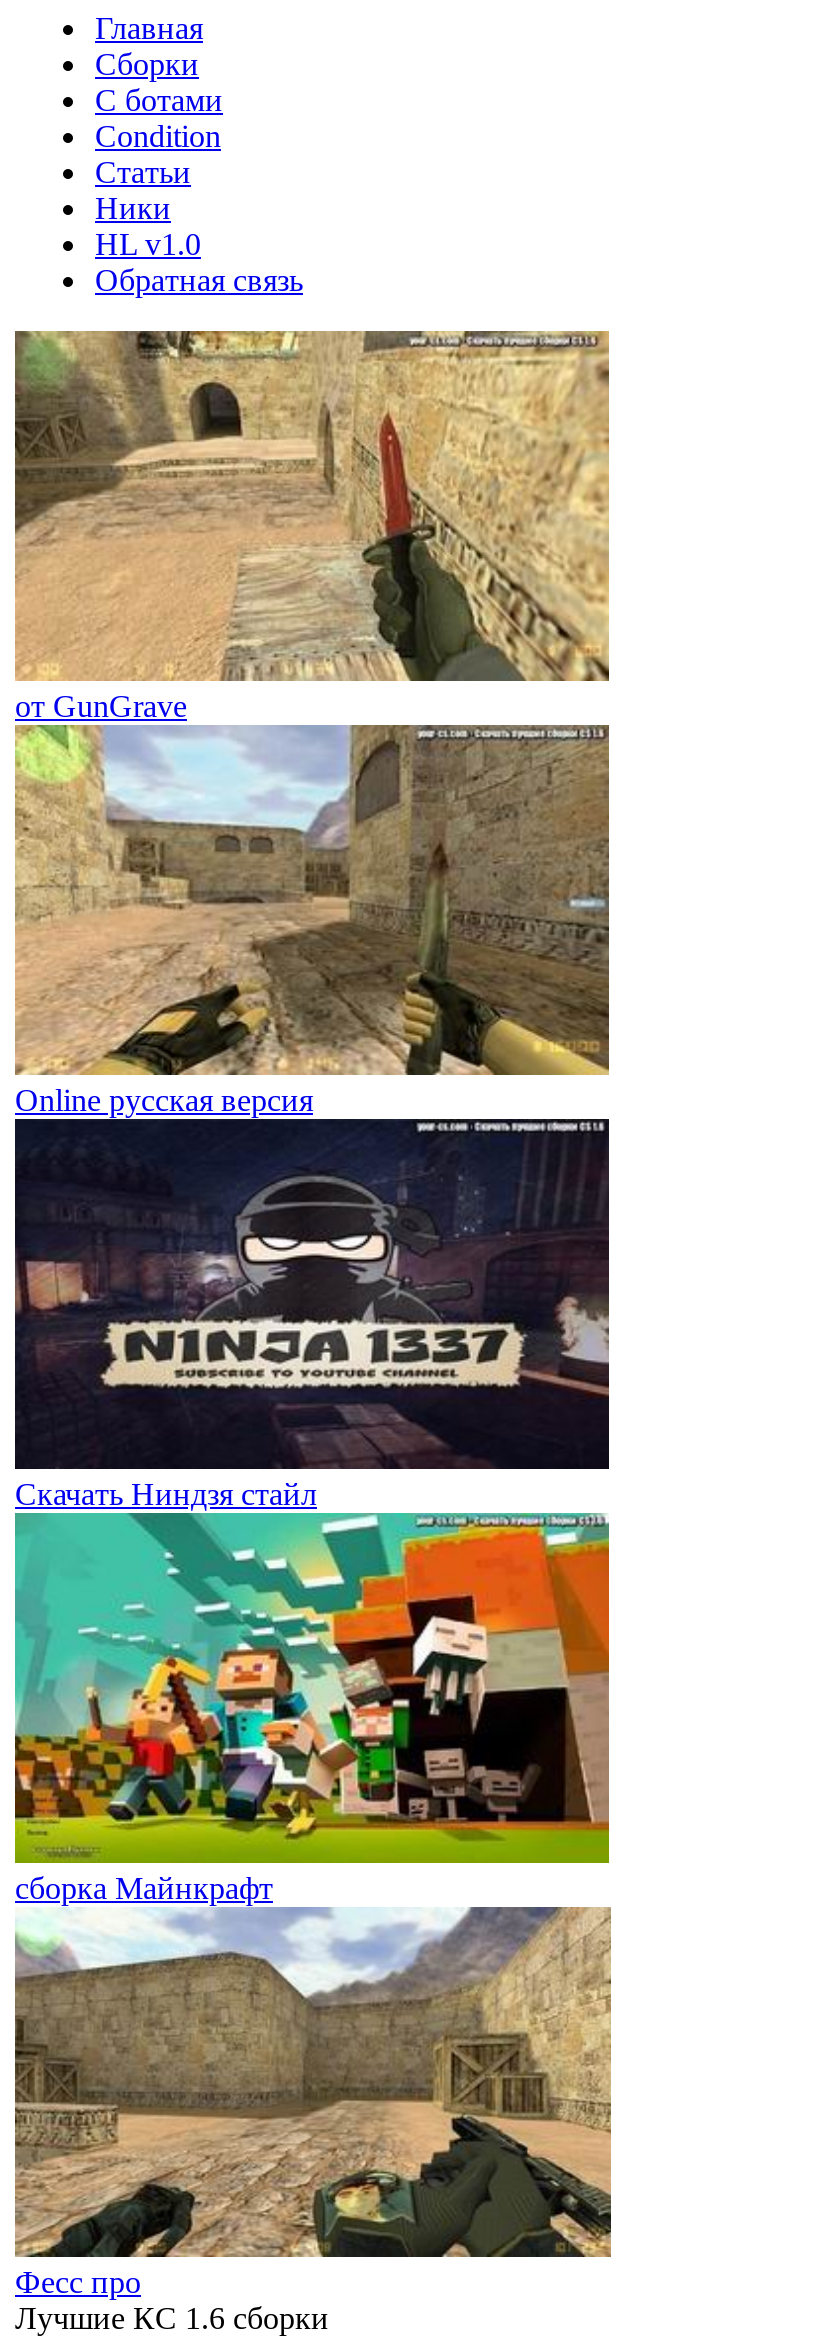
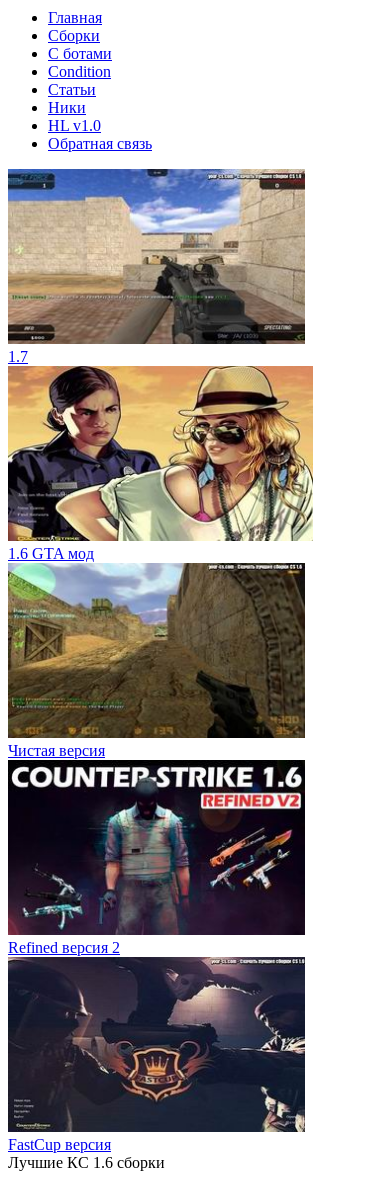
[13,329,611,723] [image] | от GunGrave -> [7,168,306,365] [image] | 1.7
[13,723,625,1117] [image] | Online русская версия -> [7,365,314,562] [image] | 1.6 GTA мод
[13,1117,609,1511] [image] | Скачать Ниндзя стайл -> [7,563,305,759] [image] | Чистая версия
[13,1511,611,1905] [image] | сборка Майнкрафт -> [7,759,306,956] [image] | Refined версия 2
[13,1905,613,2299] [image] | Фесс про -> [7,956,306,1153] [image] | FastCup версия

